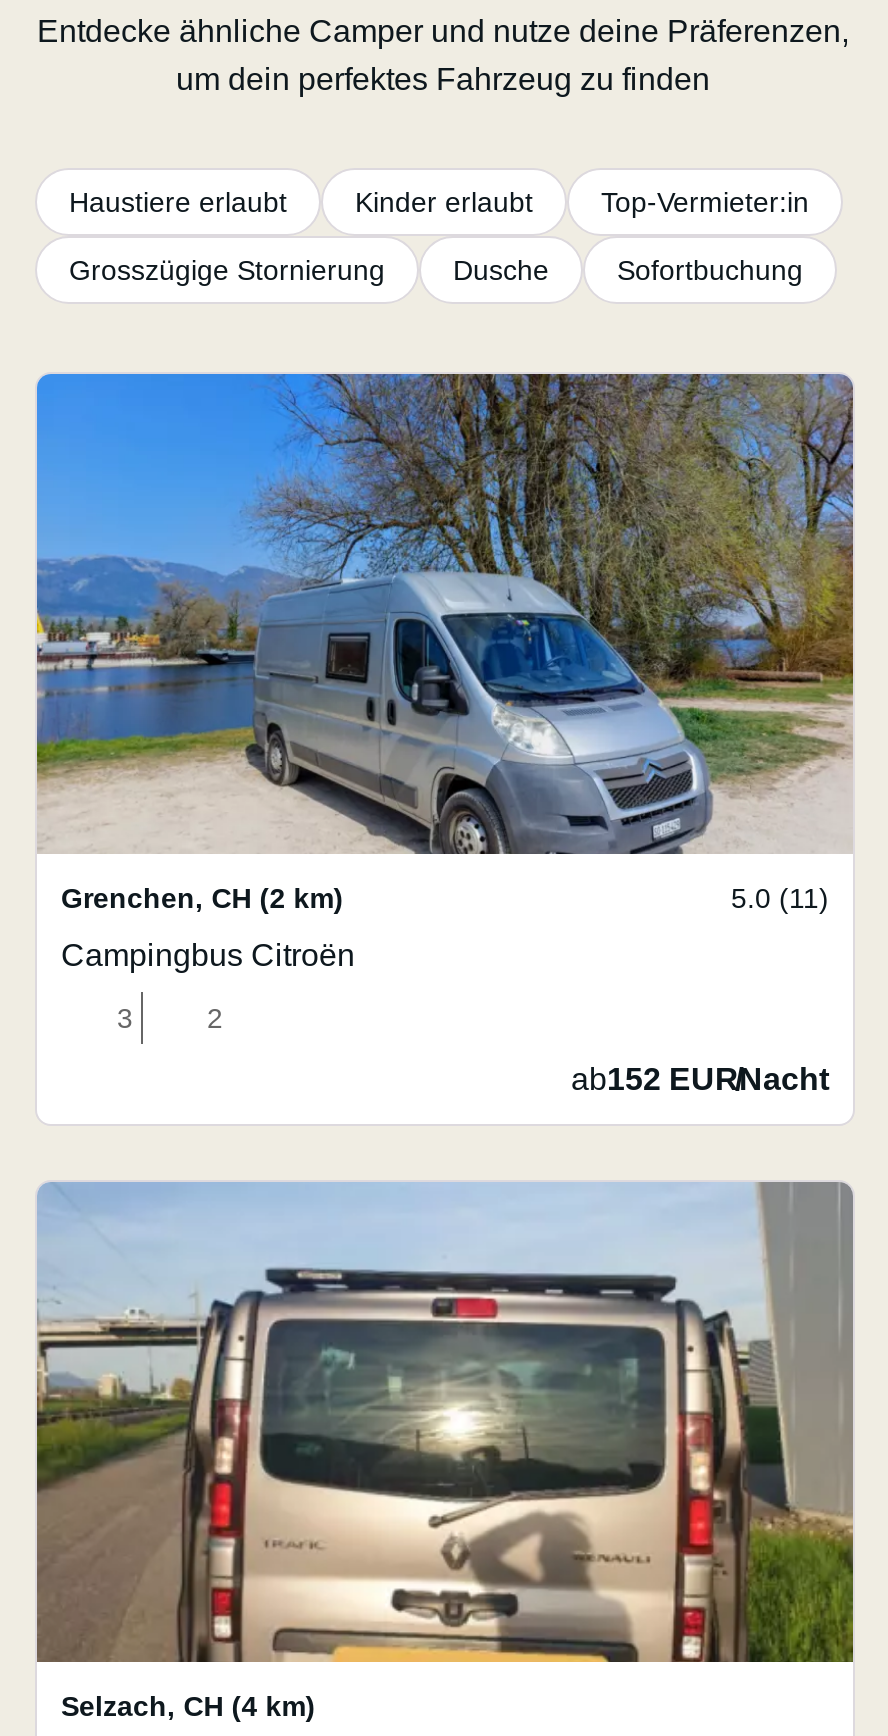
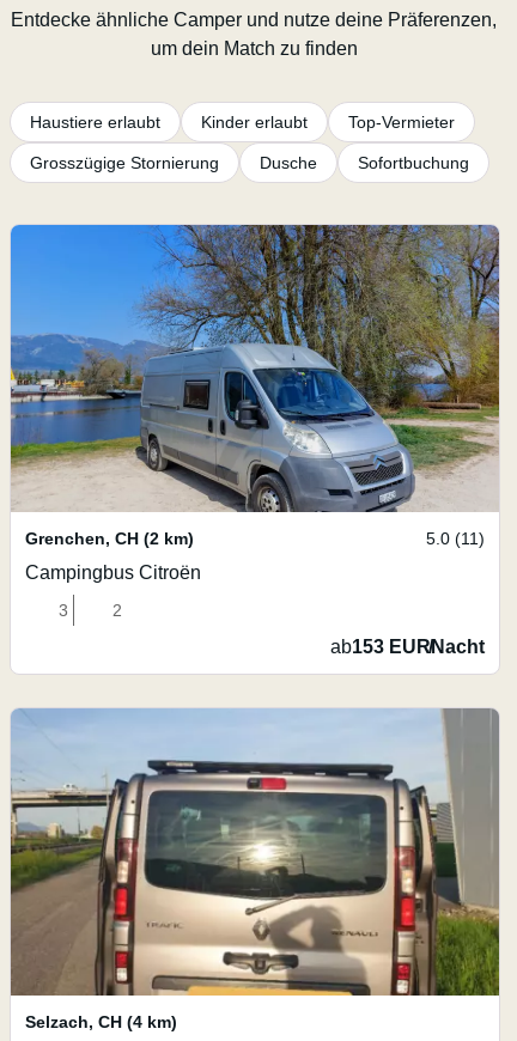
[176,62,710,96] um dein perfektes Fahrzeug zu finden -> [150,38,357,59] um dein Match zu finden
[601,186,809,218] Top-Vermieter:in -> [348,112,455,132] Top-Vermieter
[571,1062,829,1096] ab152 EUR/Nacht -> [330,637,485,657] ab153 EUR/Nacht

